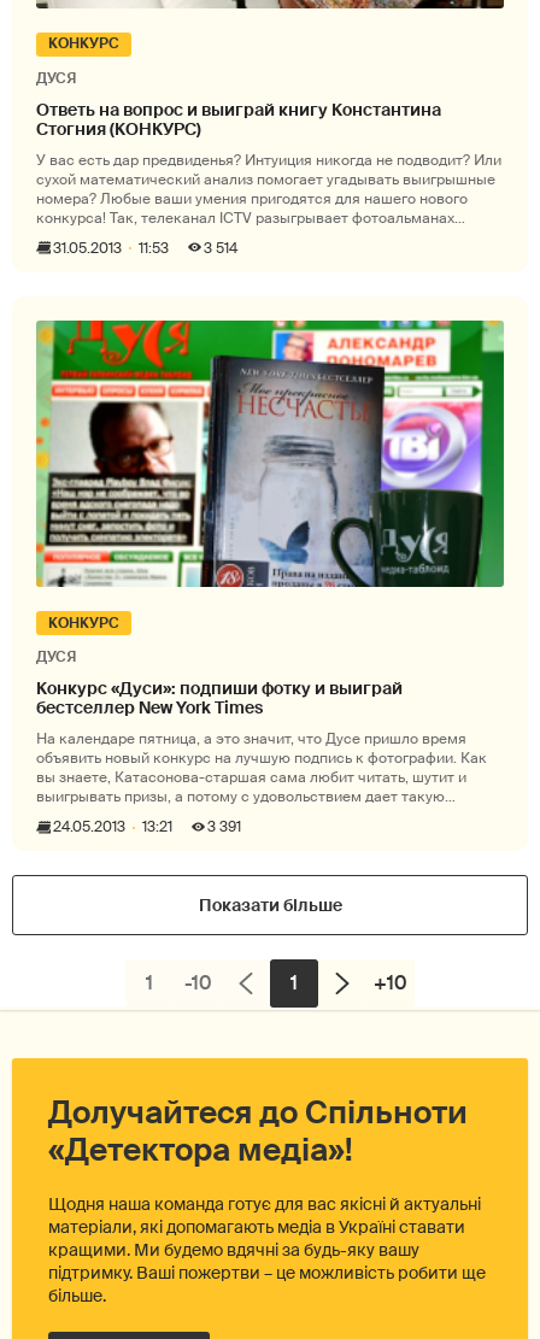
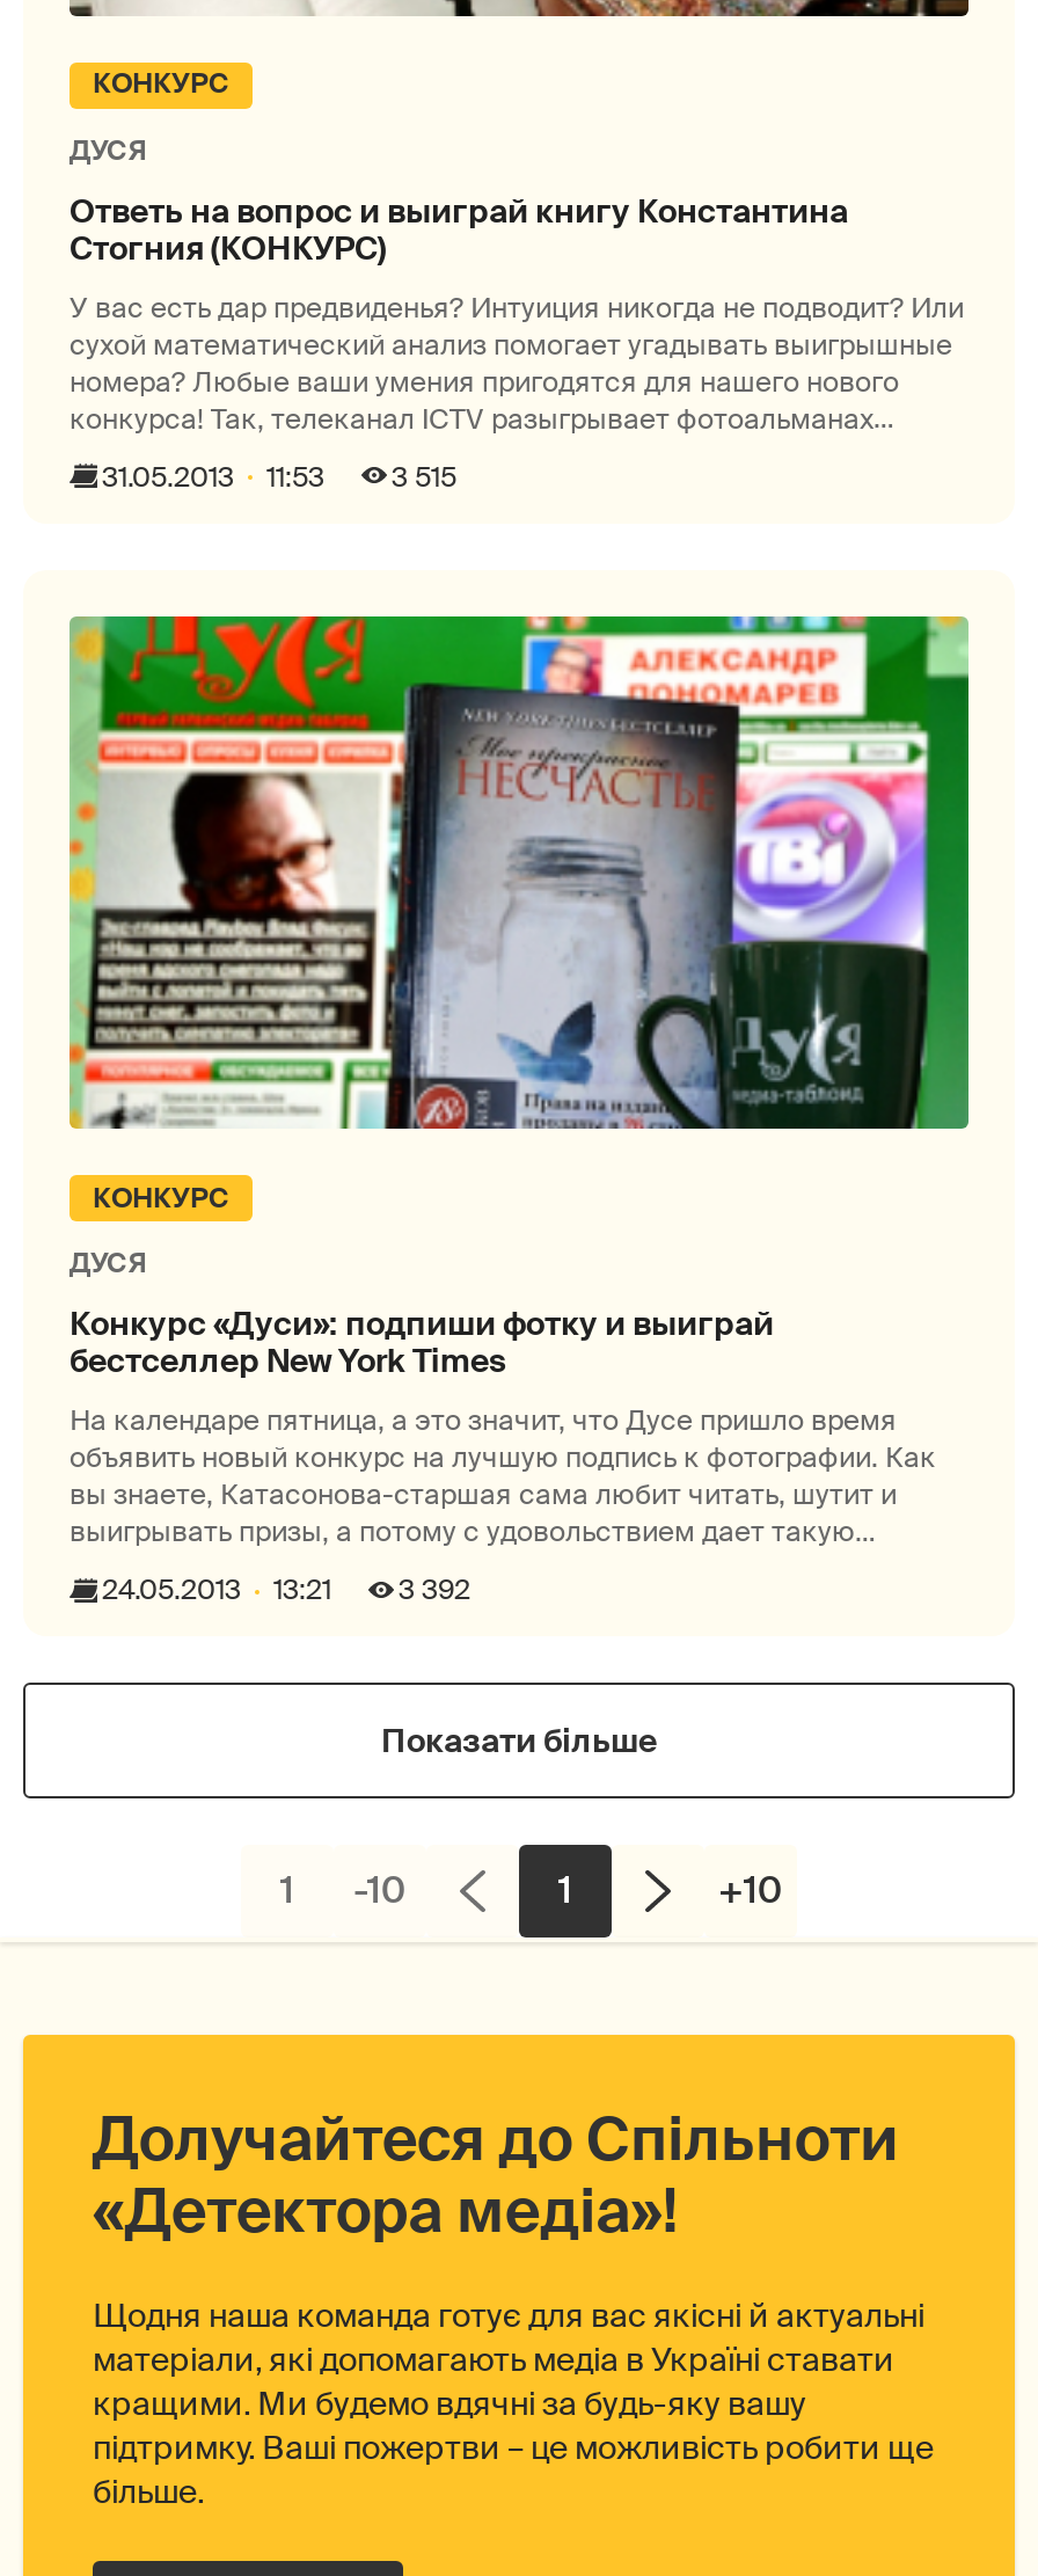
[53,238,237,258] 31.05.2013 11:53 3 514 -> [102,458,456,495] 31.05.2013 11:53 3 515
[53,817,241,837] 24.05.2013 13:21 3 391 -> [102,1572,470,1609] 24.05.2013 13:21 3 392

